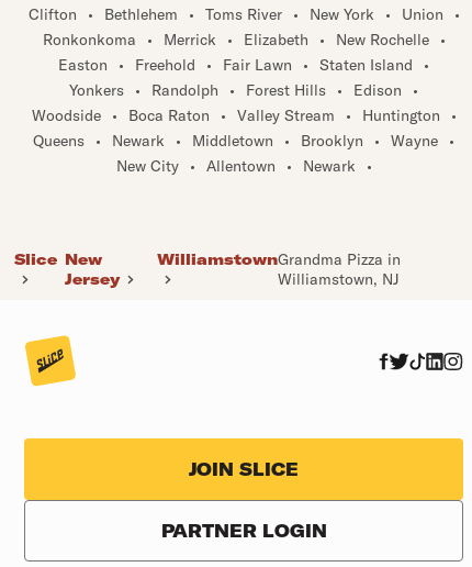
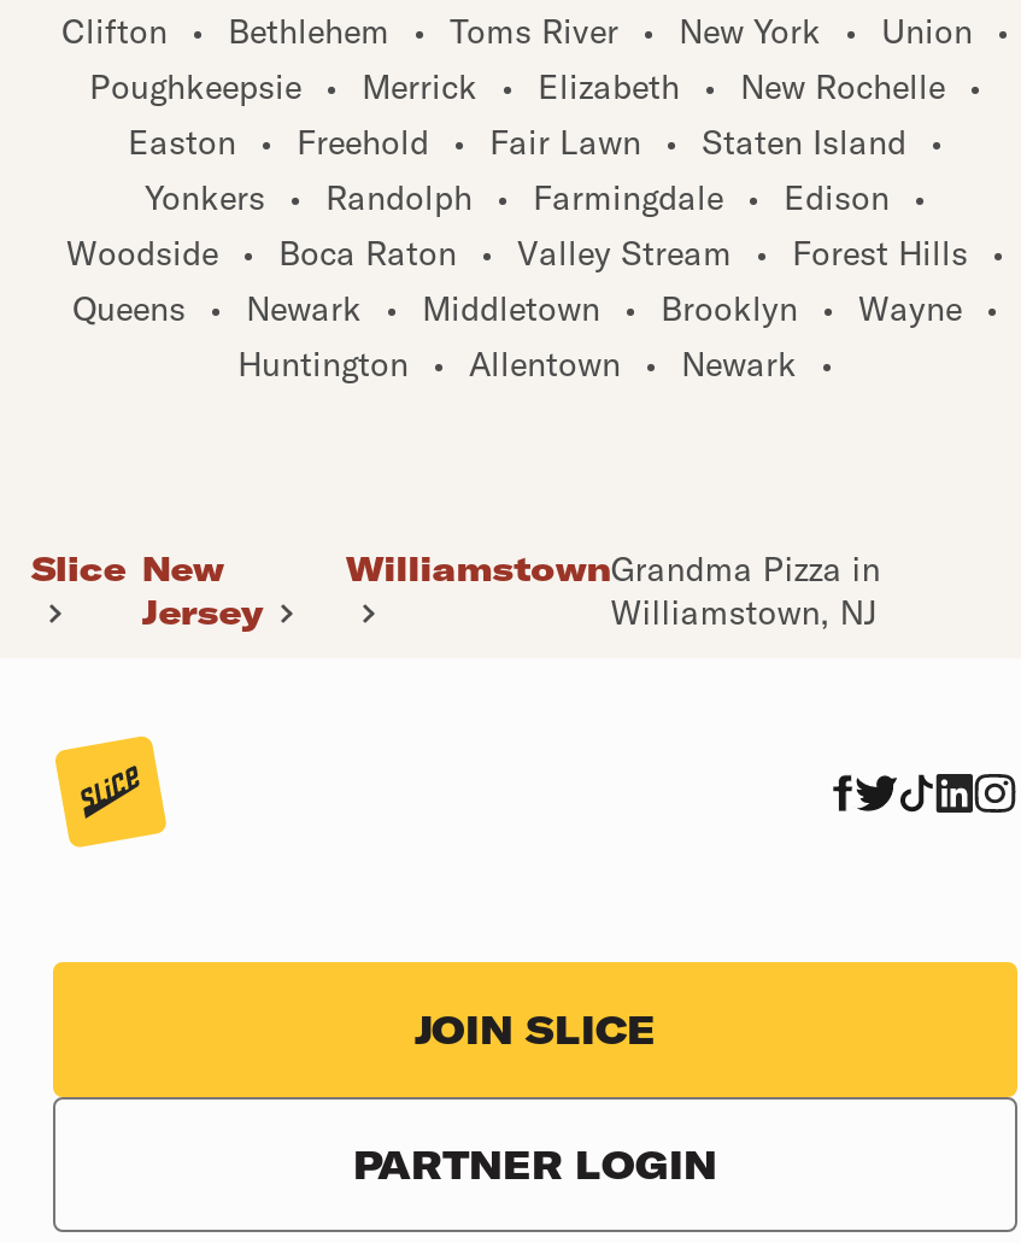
[42,29,445,49] Ronkonkoma • Merrick • Elizabeth • New Rochelle • -> [89,64,981,108] Poughkeepsie • Merrick • Elizabeth • New Rochelle •
[31,80,456,125] Yonkers • Randolph • Forest Hills • Edison • | Woodside • Boca Raton • Valley Stream • Huntington • -> [66,175,1004,274] Yonkers • Randolph • Farmingdale • Edison • | Woodside • Boca Raton • Valley Stream • Forest Hills •
[116,156,372,175] New City • Allentown • Newark • -> [237,342,833,385] Huntington • Allentown • Newark •

